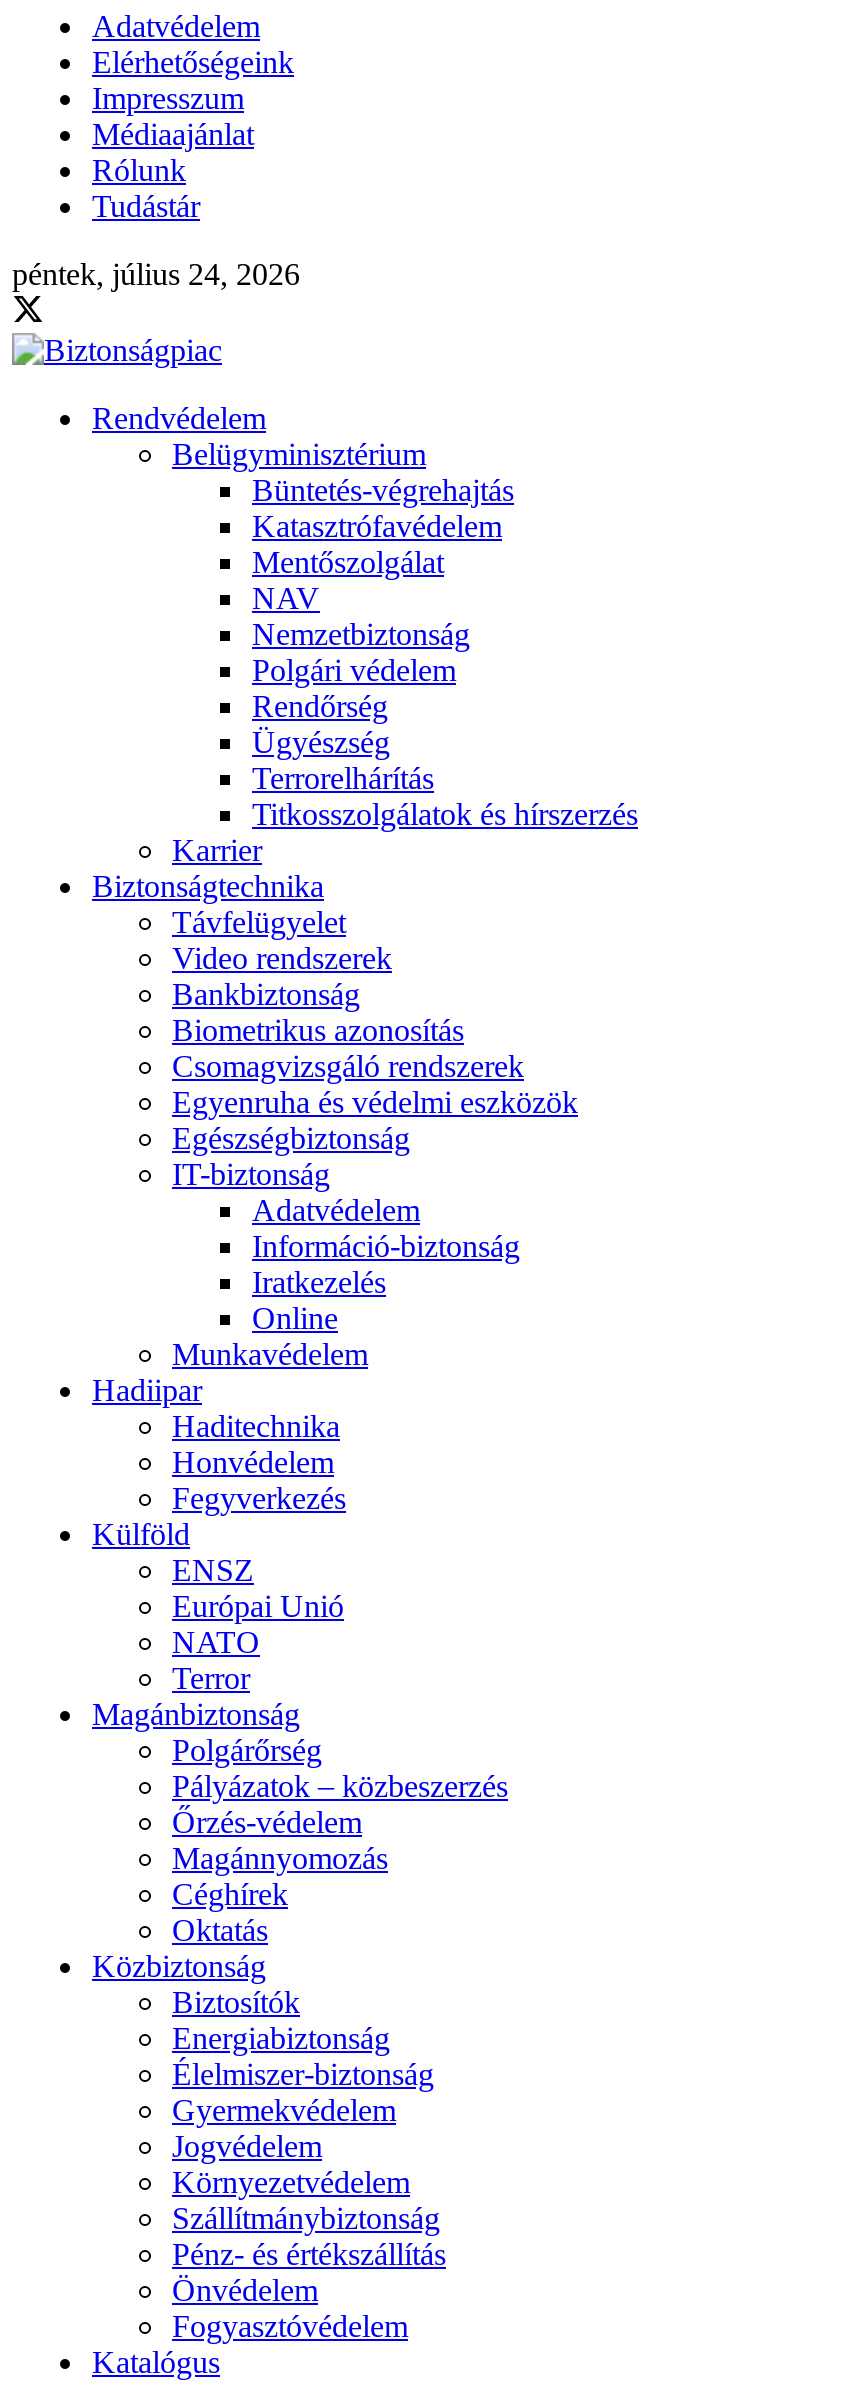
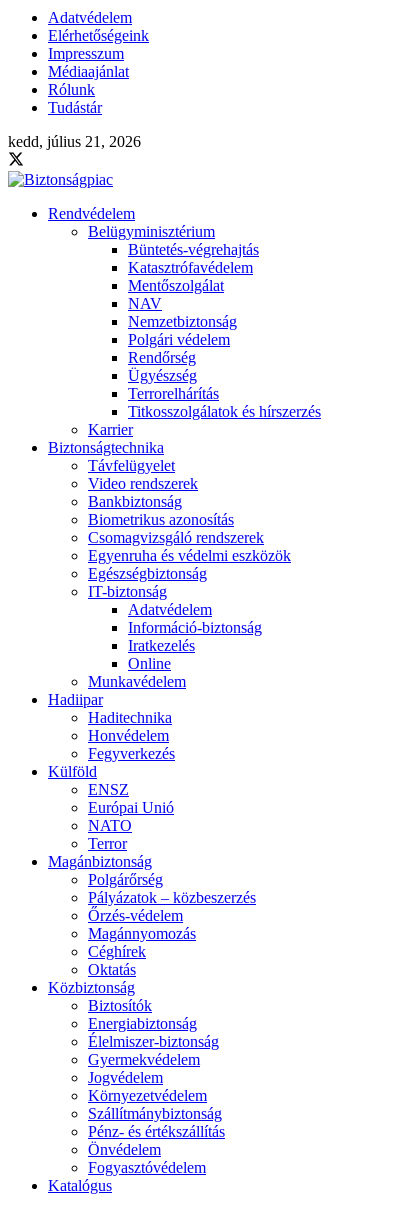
[12,257,300,291] péntek, július 24, 2026 -> [8,133,141,150] kedd, július 21, 2026

